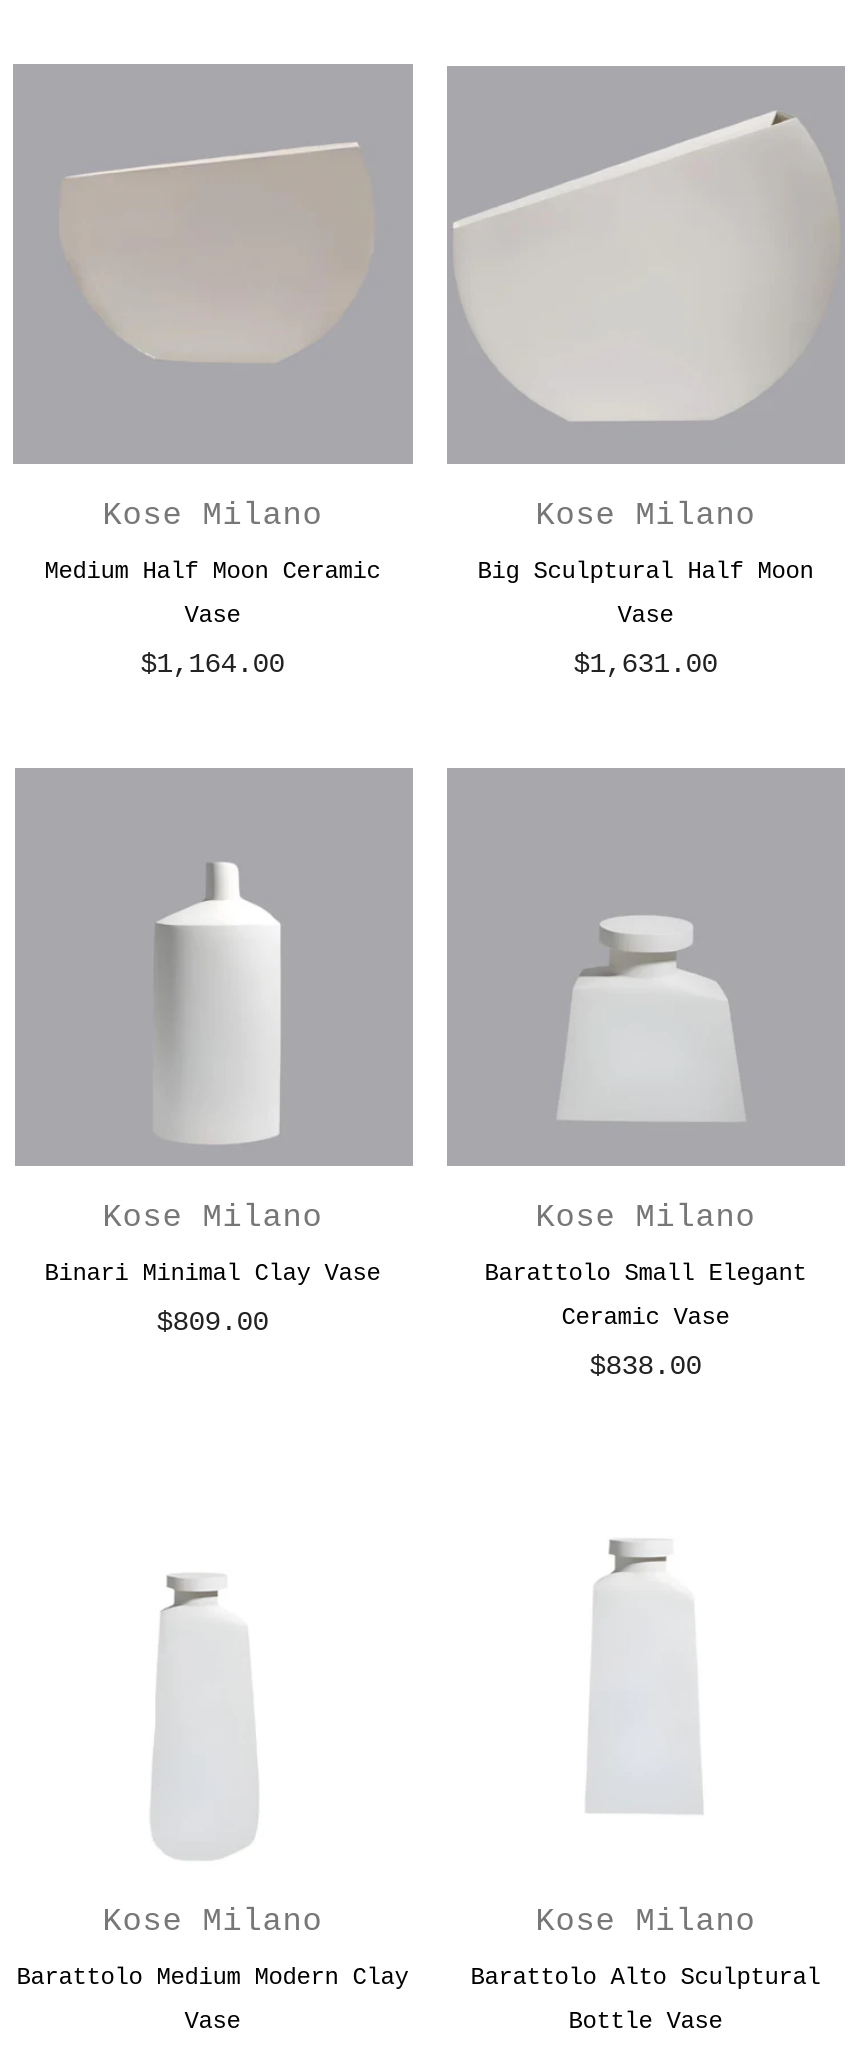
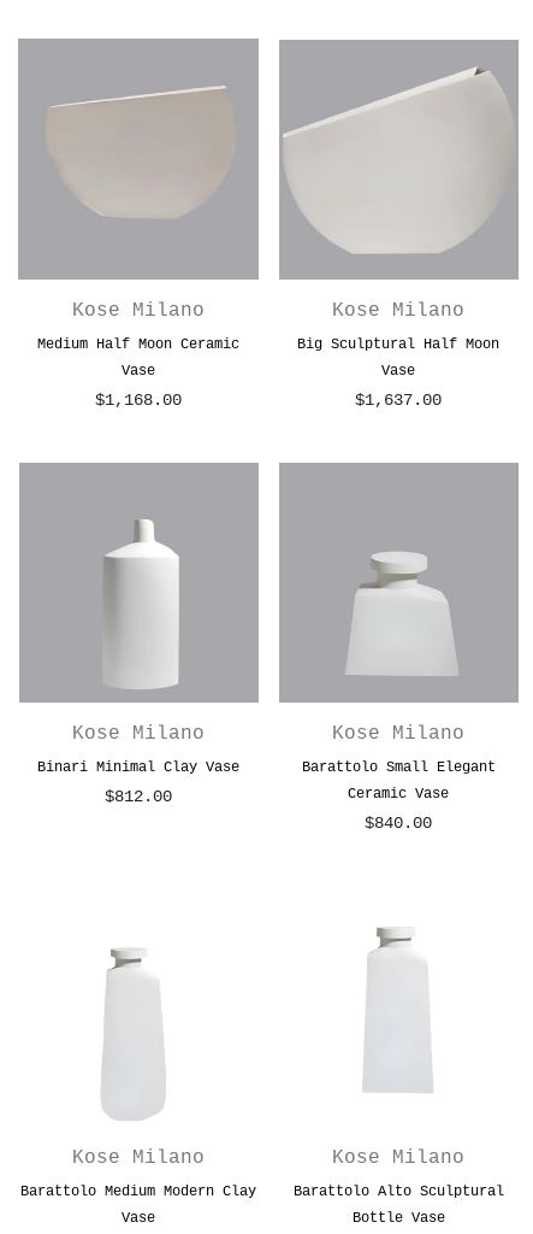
[141,647,285,679] $1,164.00 -> [95,390,181,409] $1,168.00
[573,647,717,679] $1,631.00 -> [355,390,442,409] $1,637.00
[157,1306,269,1338] $809.00 -> [104,787,172,806] $812.00
[589,1350,701,1382] $838.00 -> [365,813,432,833] $840.00

